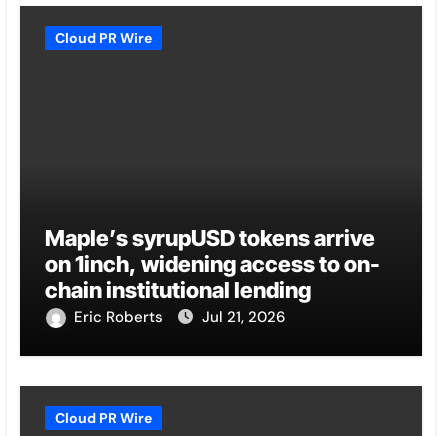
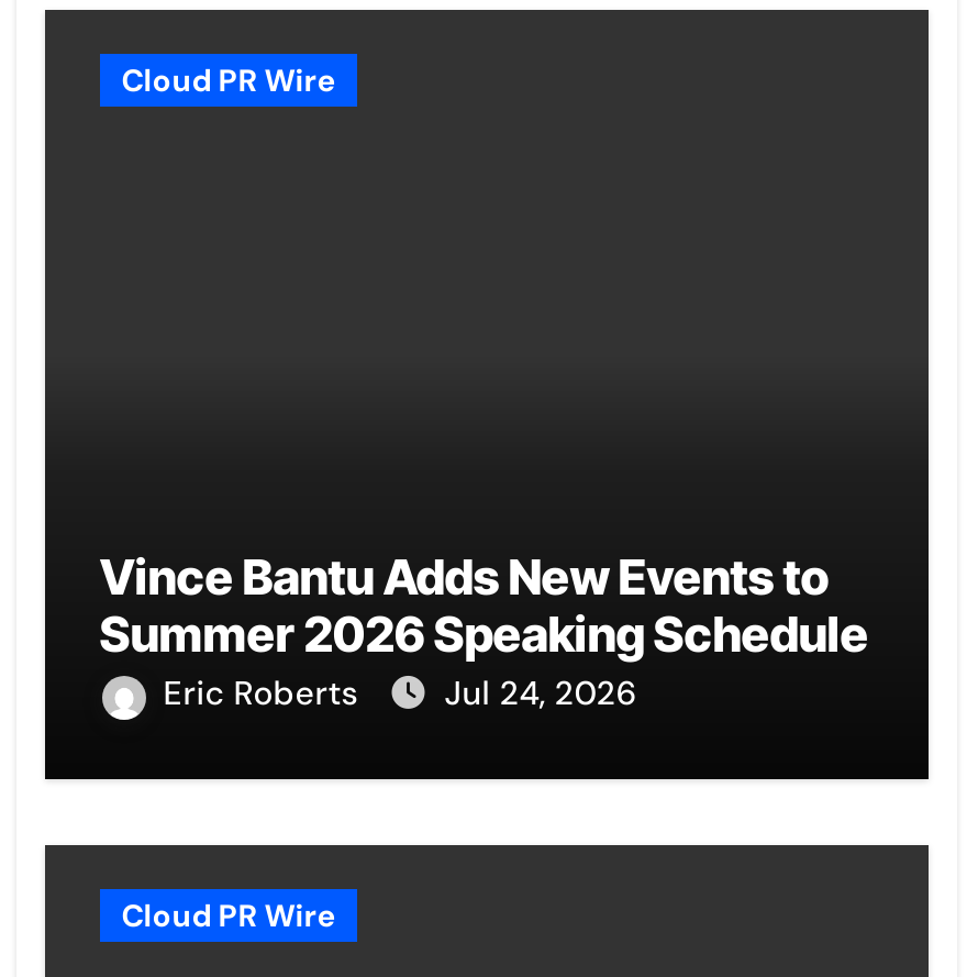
[45,225,380,303] Maple’s syrupUSD tokens arrive | on 1inch, widening access to on- | chain institutional lending -> [100,549,869,663] Vince Bantu Adds New Events to | Summer 2026 Speaking Schedule
[74,307,285,327] Eric Roberts Jul 21, 2026 -> [163,672,636,716] Eric Roberts Jul 24, 2026

